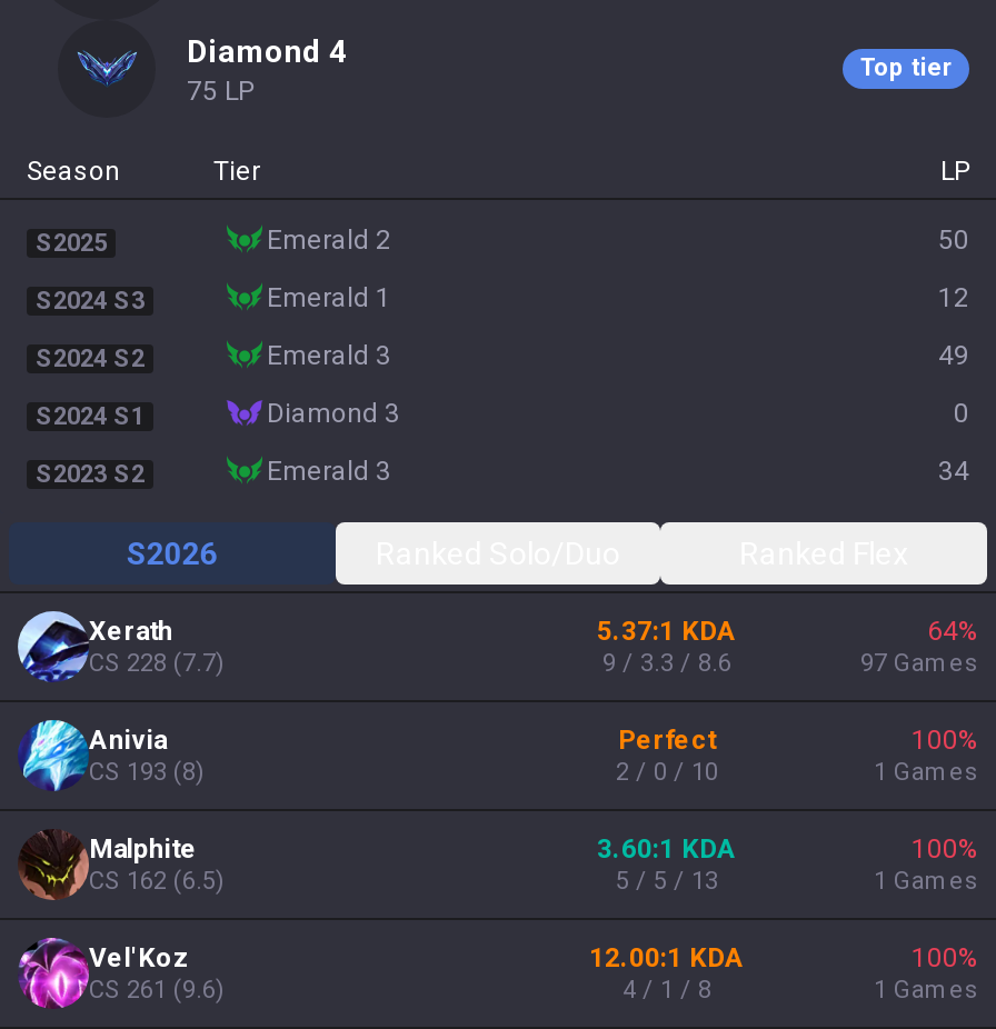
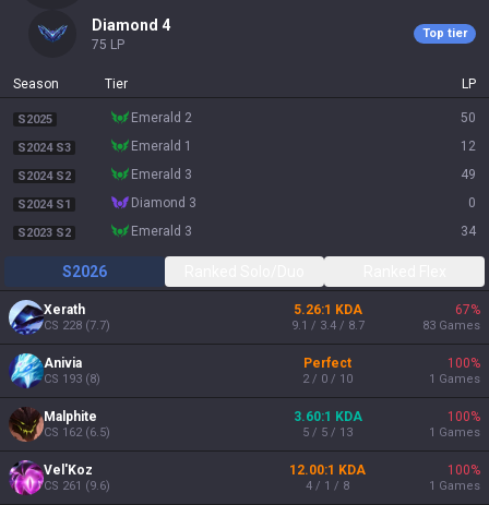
[597,616,737,647] 5.37:1 KDA -> [293,302,362,317] 5.26:1 KDA
[927,616,978,647] 64% -> [455,302,480,317] 67%
[602,649,731,678] 9 / 3.3 / 8.6 -> [291,318,364,333] 9.1 / 3.4 / 8.7
[860,649,978,678] 97 Games -> [422,318,480,333] 83 Games

